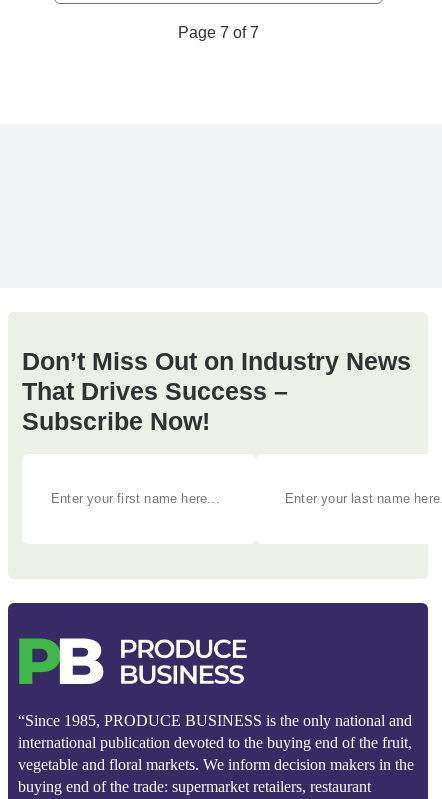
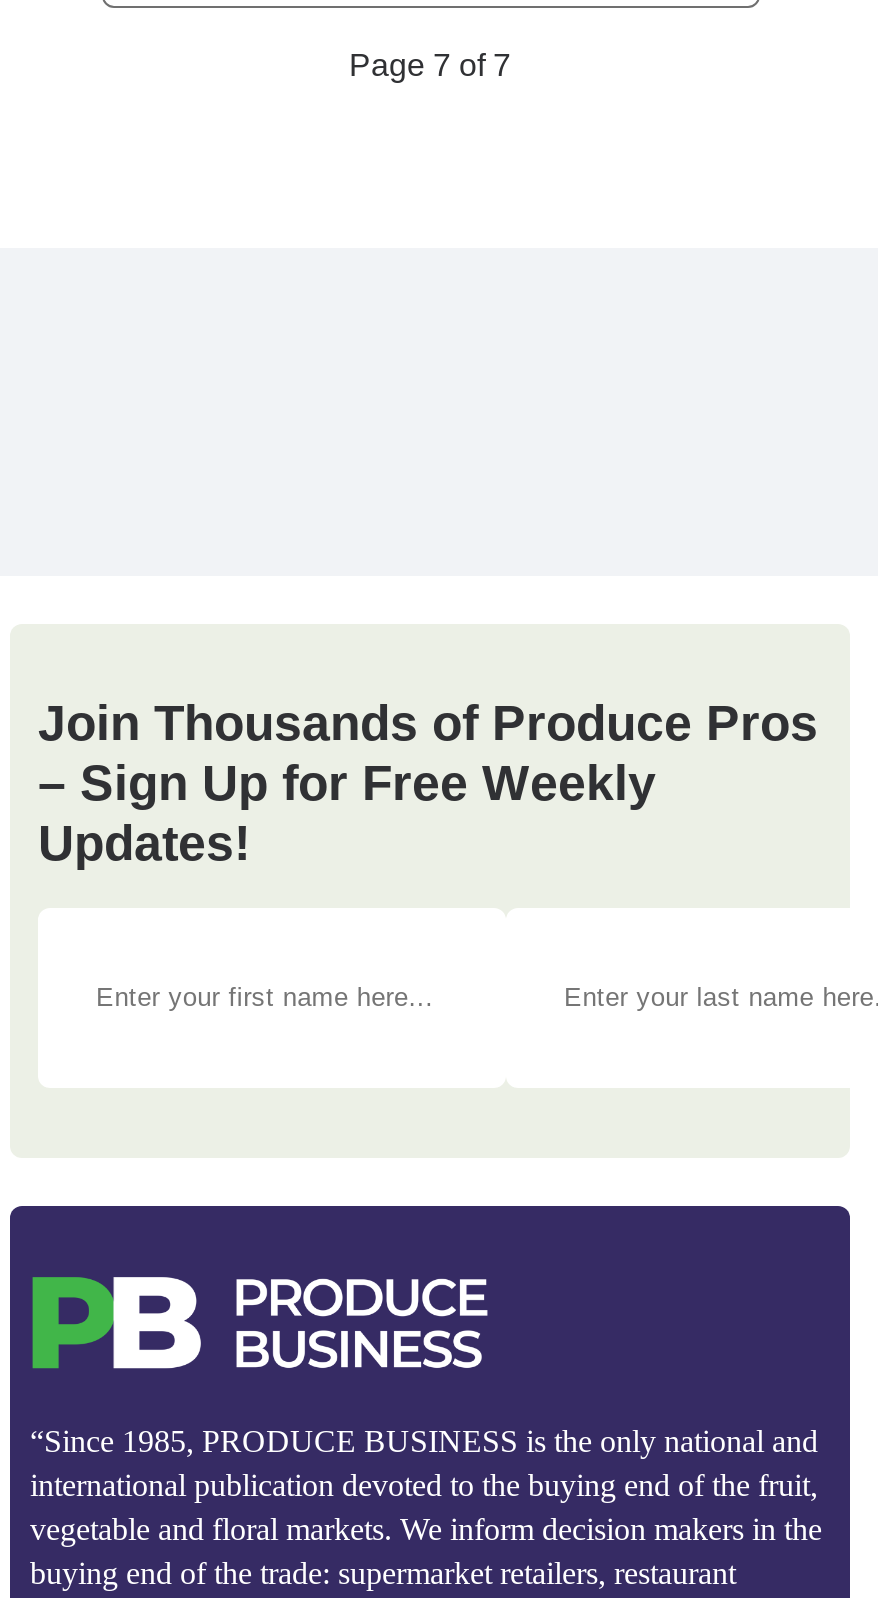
[22,347,411,435] Don’t Miss Out on Industry News | That Drives Success – | Subscribe Now! -> [38,694,818,870] Join Thousands of Produce Pros | – Sign Up for Free Weekly | Updates!

